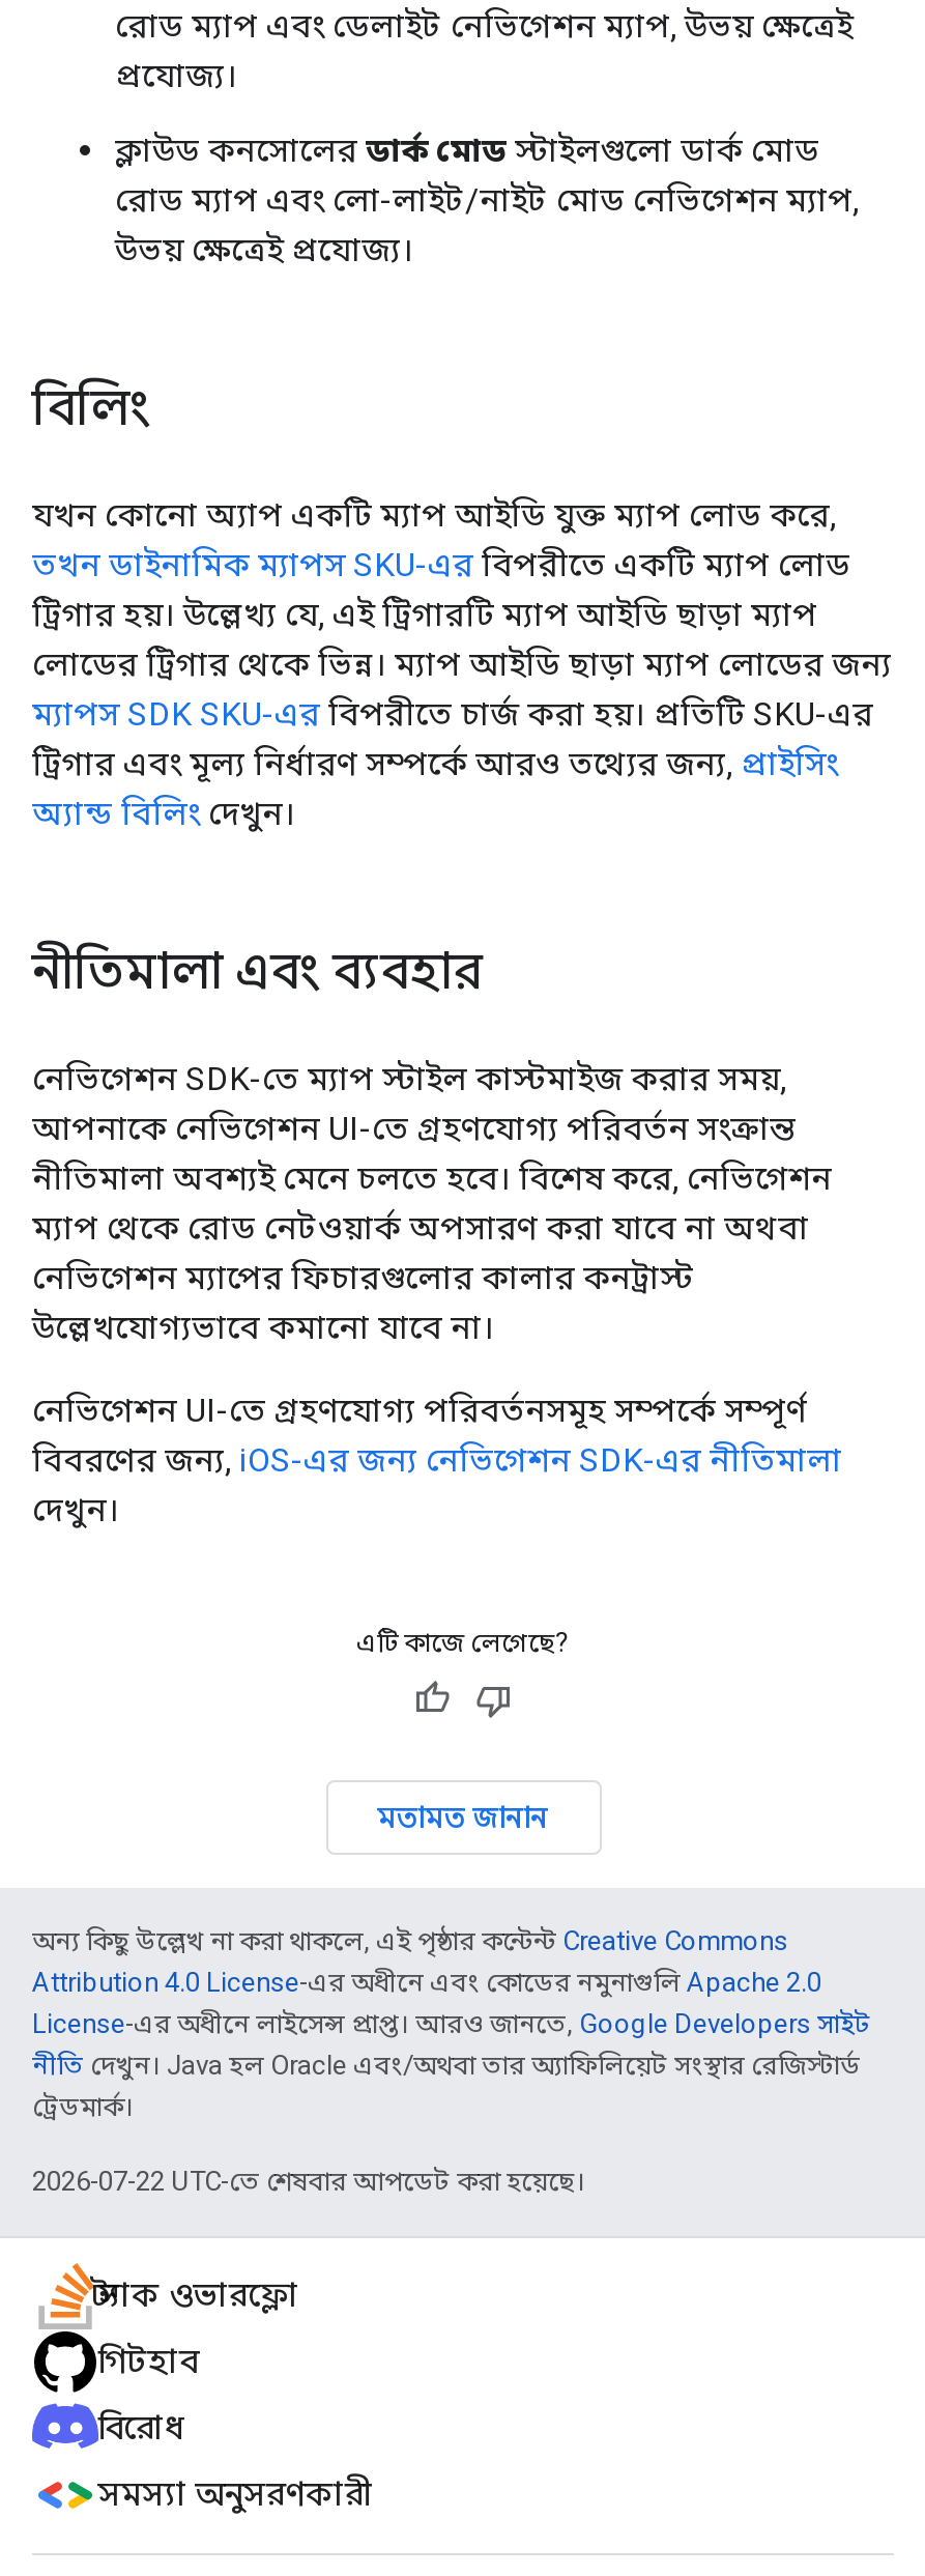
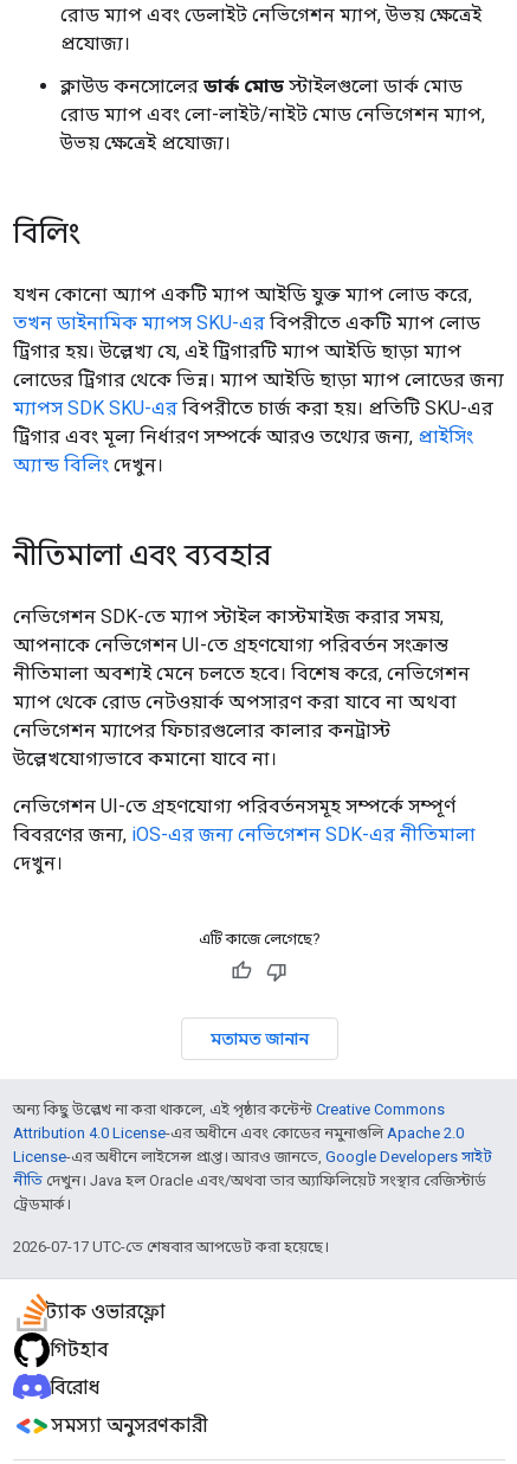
[32,2166,585,2197] 2026-07-22 UTC-তে শেষবার আপডেট করা হয়েছে। -> [13,1238,329,1256] 2026-07-17 UTC-তে শেষবার আপডেট করা হয়েছে।

